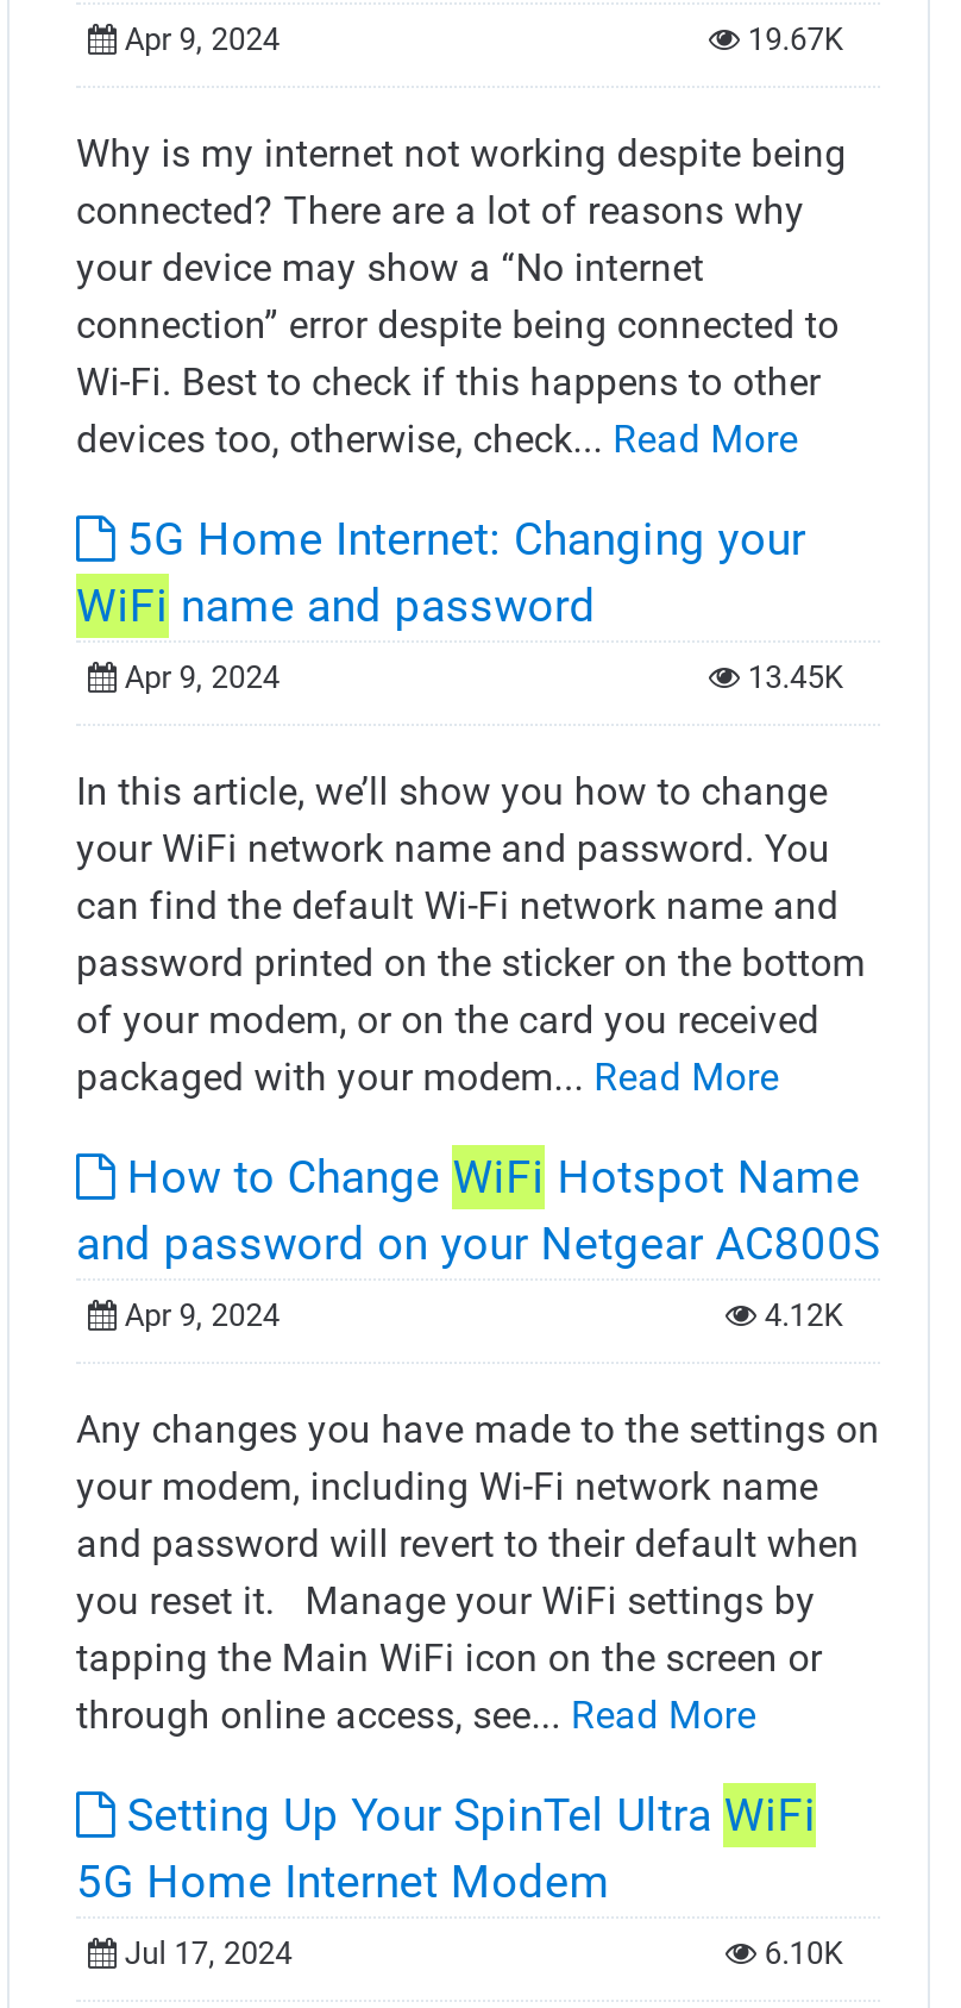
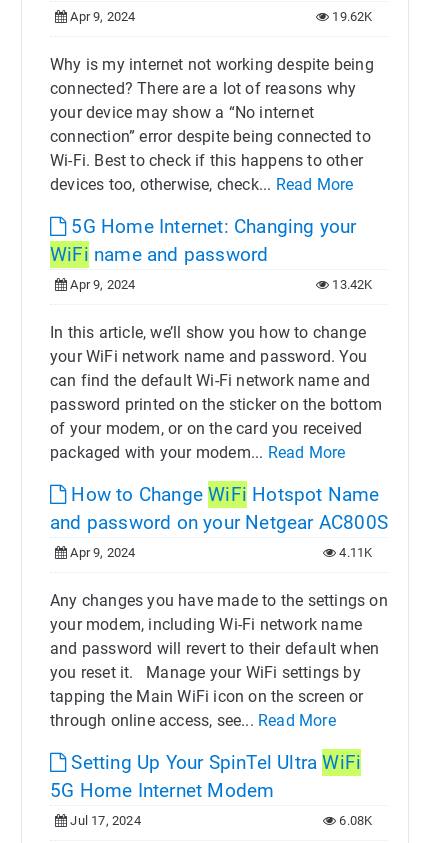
[740,21,843,57] 19.67K -> [329,9,373,24] 19.62K
[740,659,843,695] 13.45K -> [329,277,373,292] 13.42K
[757,1297,843,1333] 4.12K -> [336,545,372,560] 4.11K
[757,1935,843,1971] 6.10K -> [336,813,372,828] 6.08K

